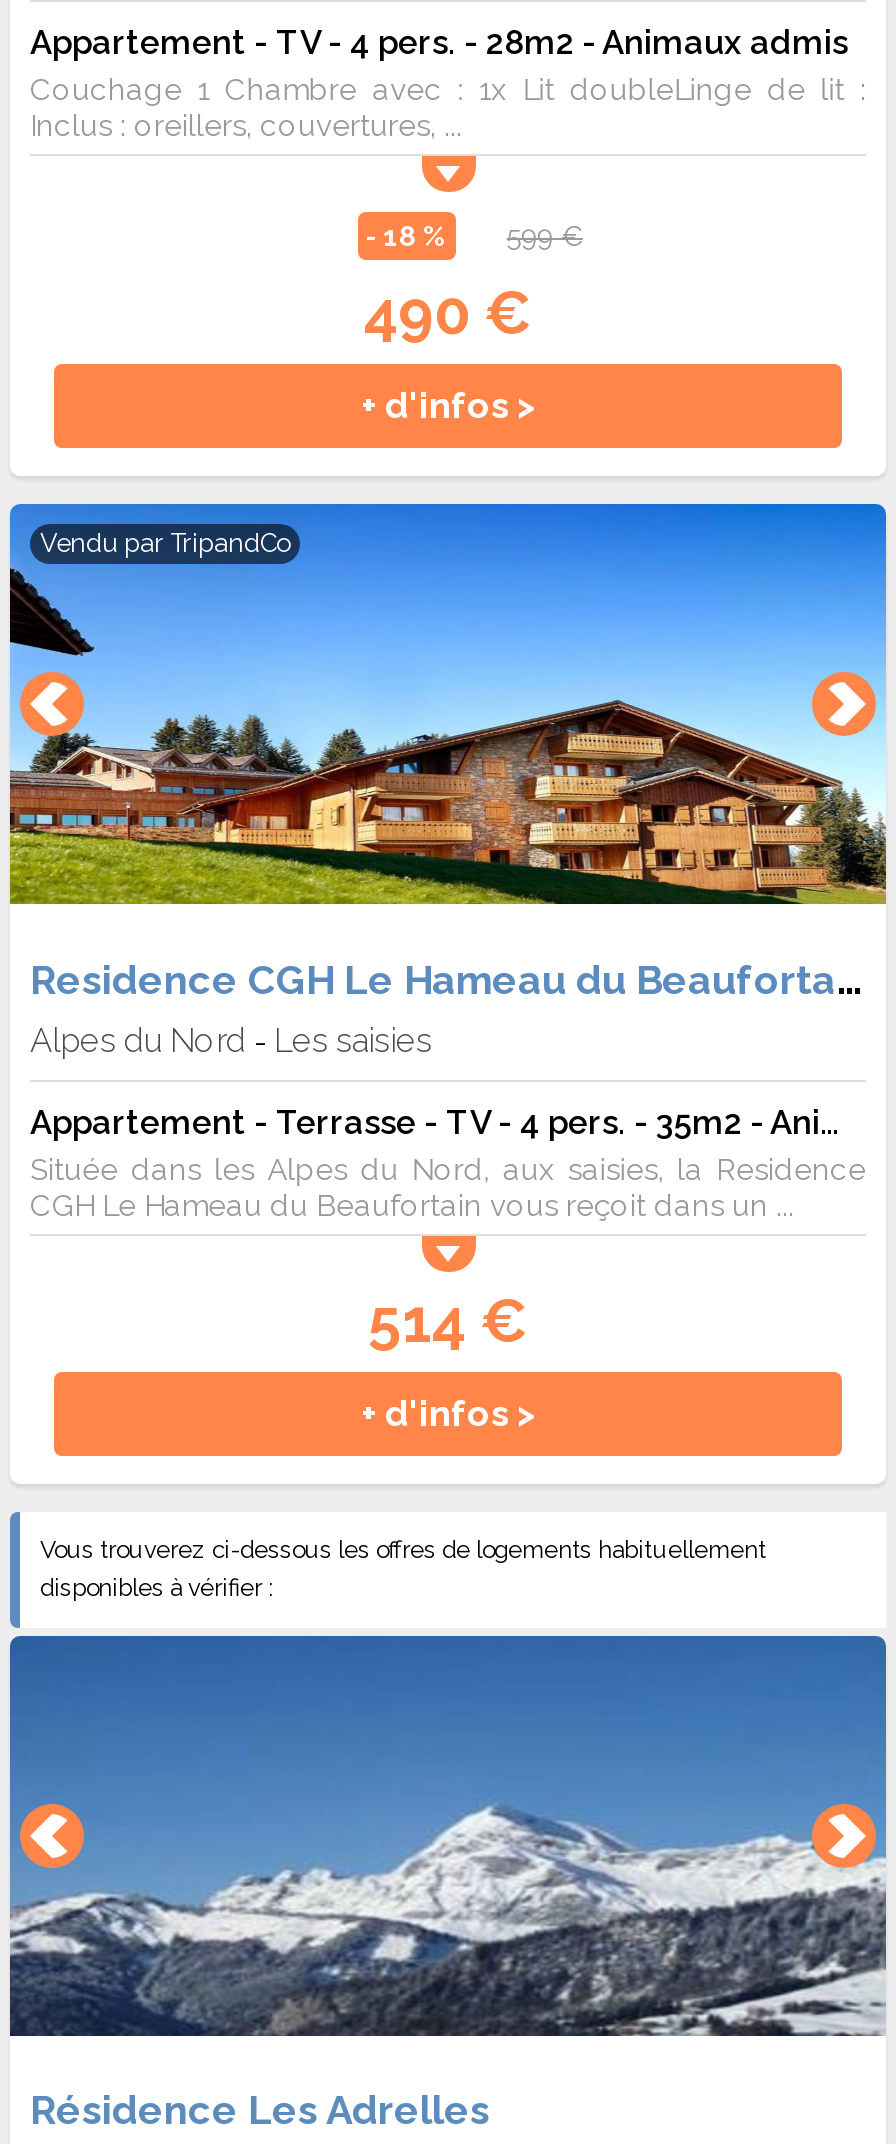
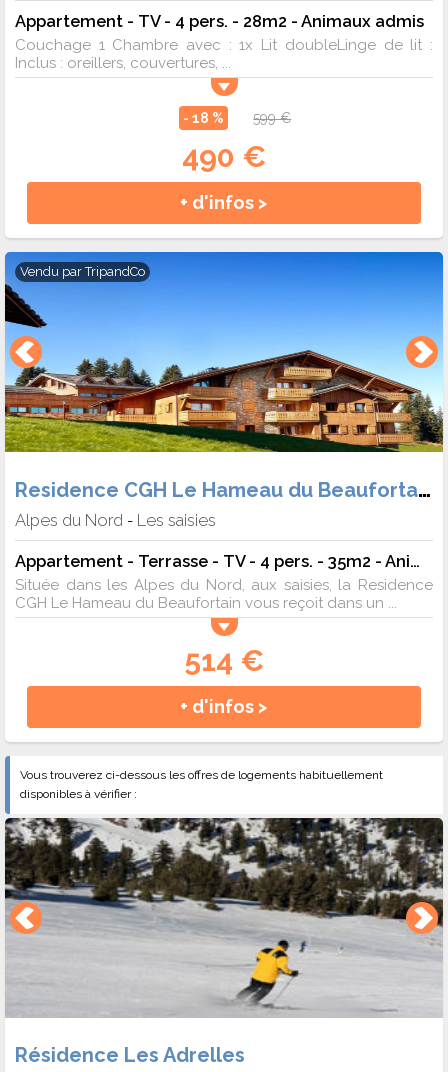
[8,1634,888,2038] [image] -> [4,817,444,1018] [image]

